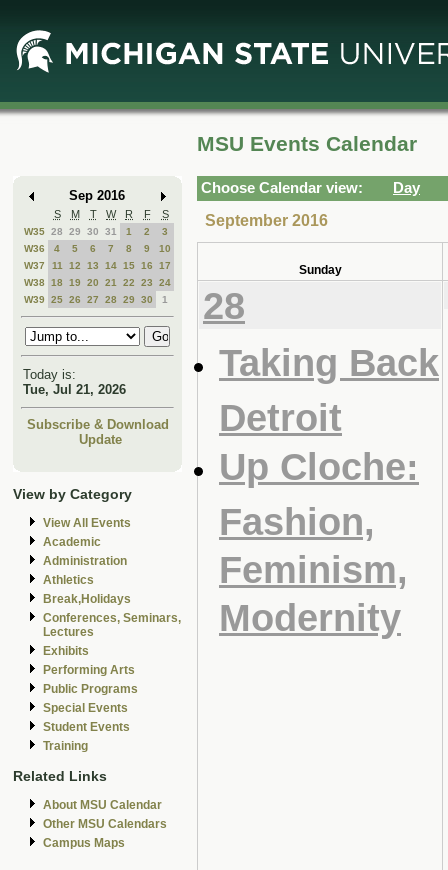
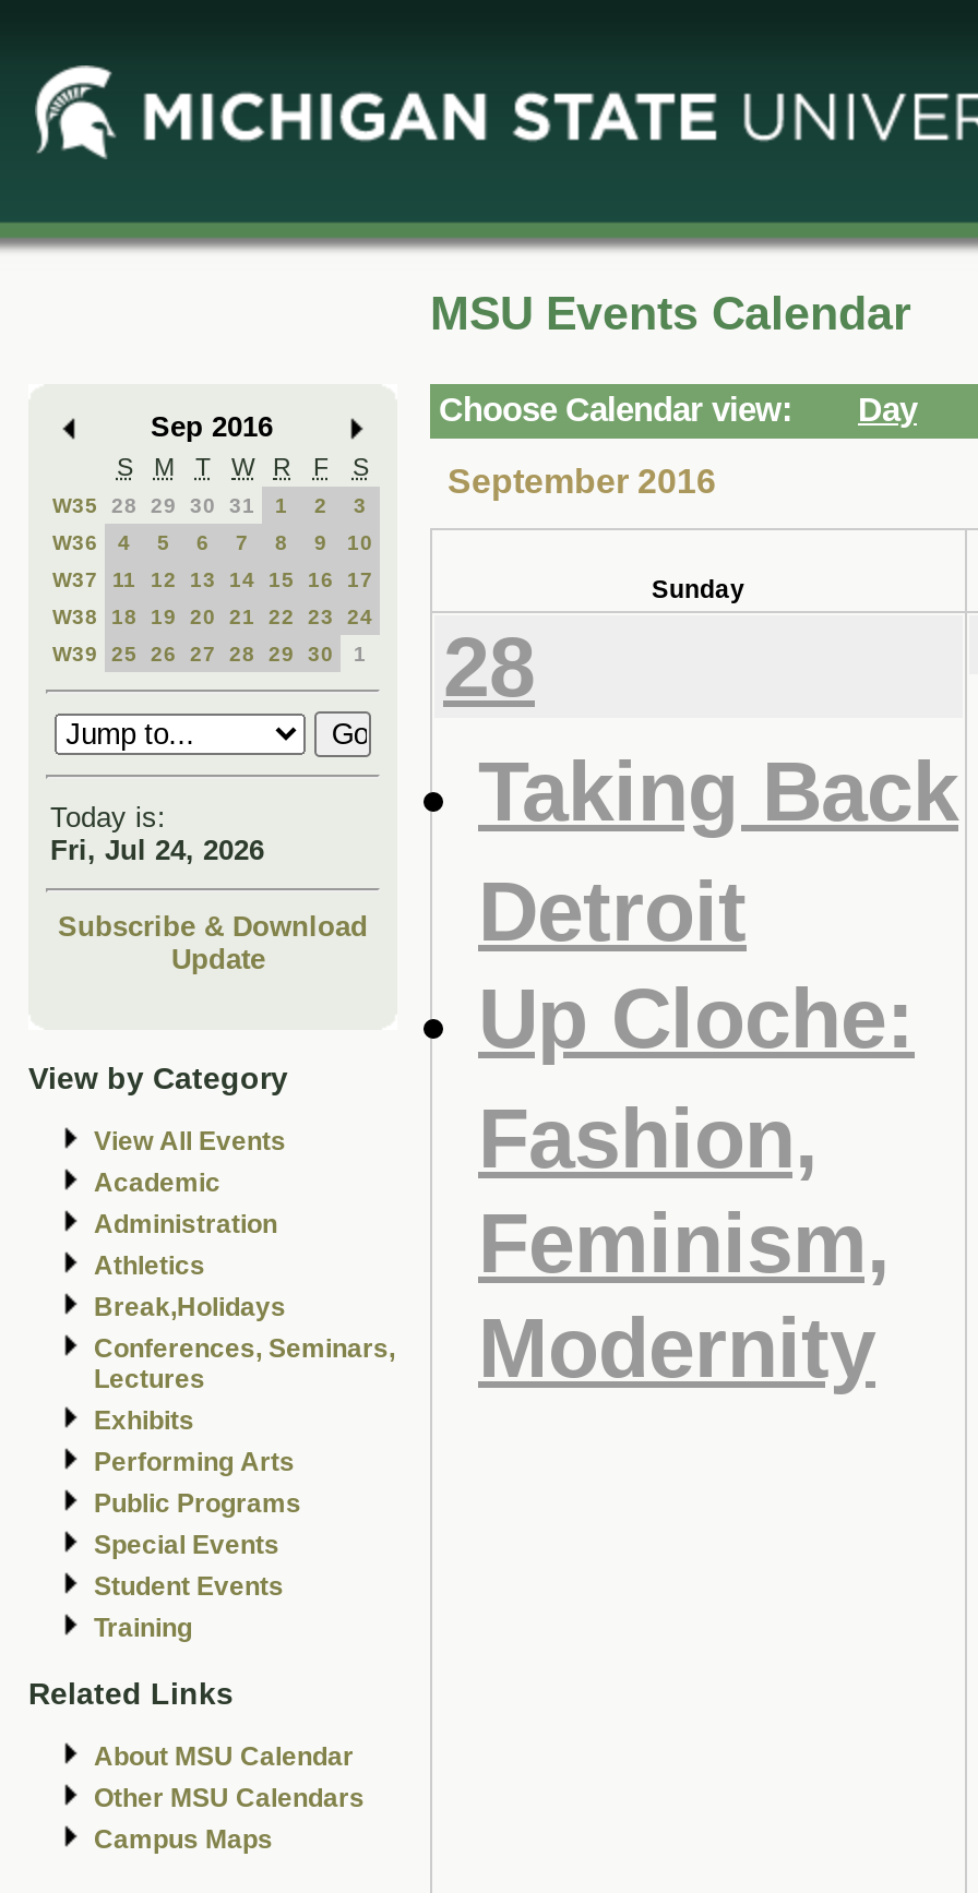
[23,382,126,397] Tue, Jul 21, 2026 -> [50,834,264,867] Fri, Jul 24, 2026

